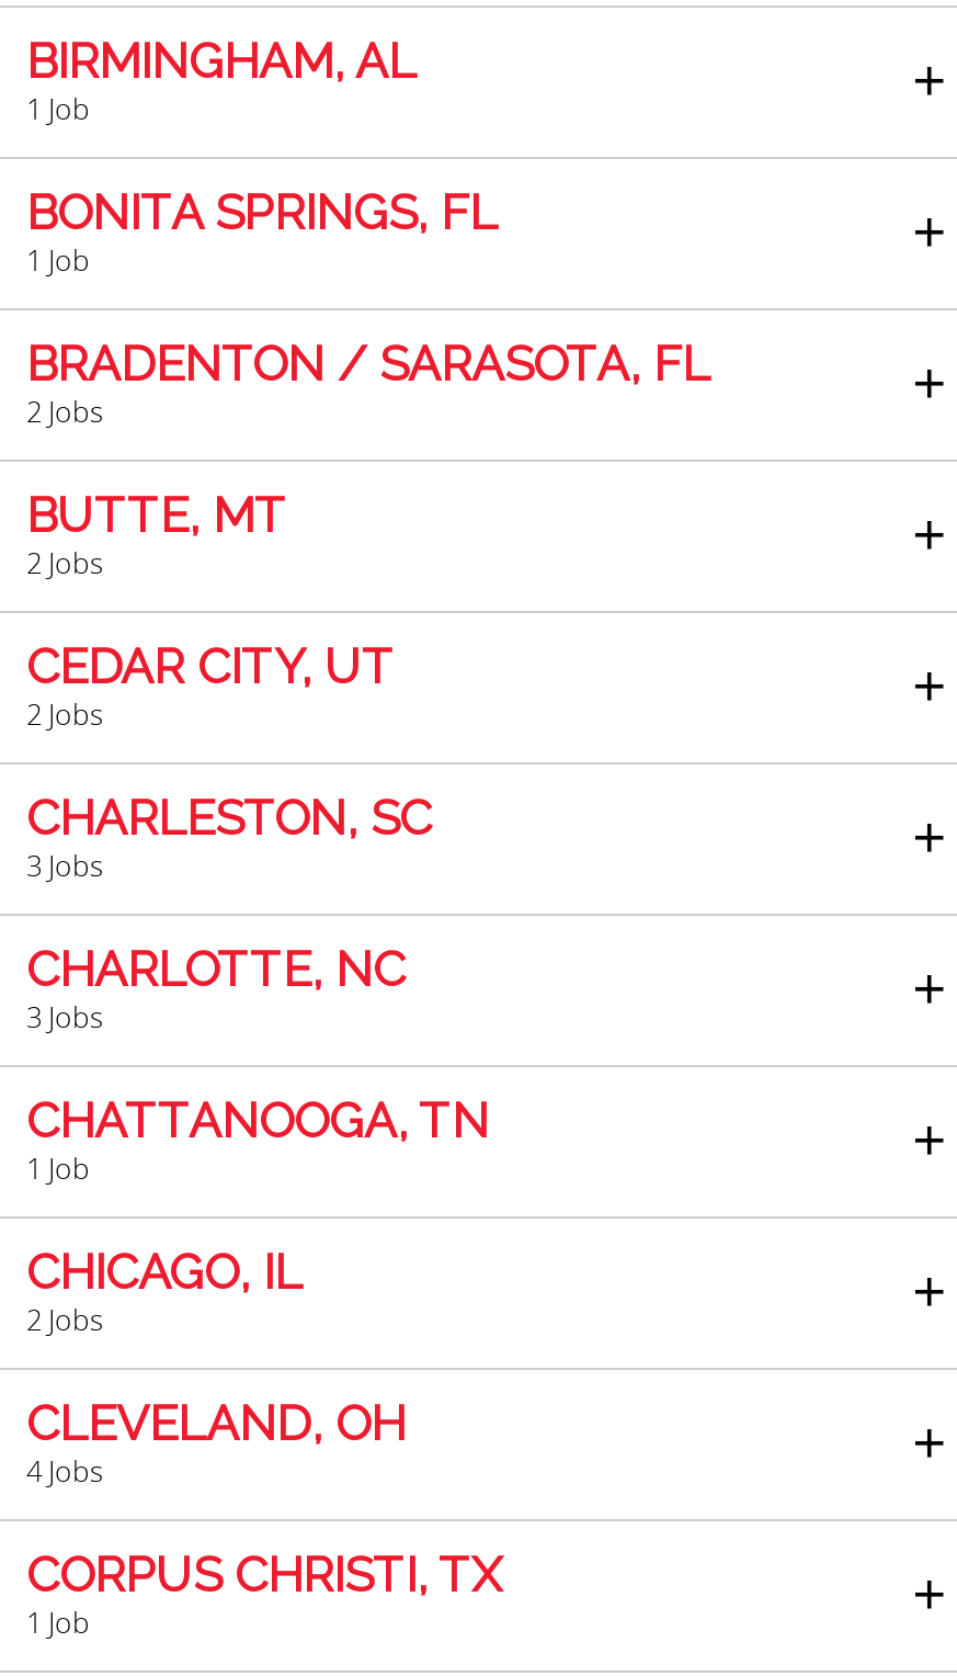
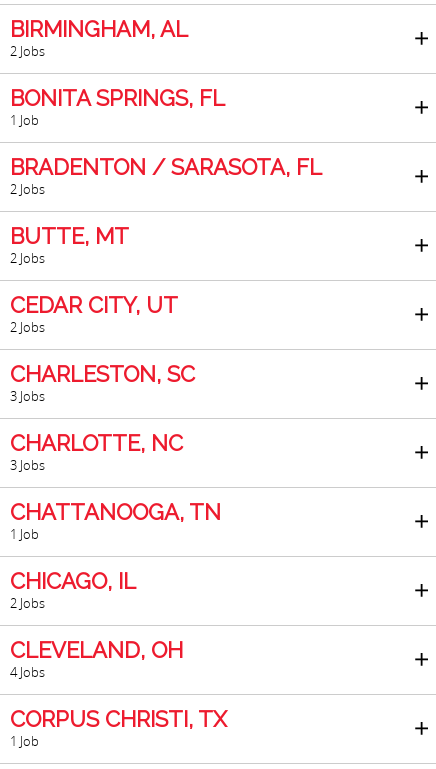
[26,88,90,127] 1 Job -> [10,41,45,59] 2 Jobs

